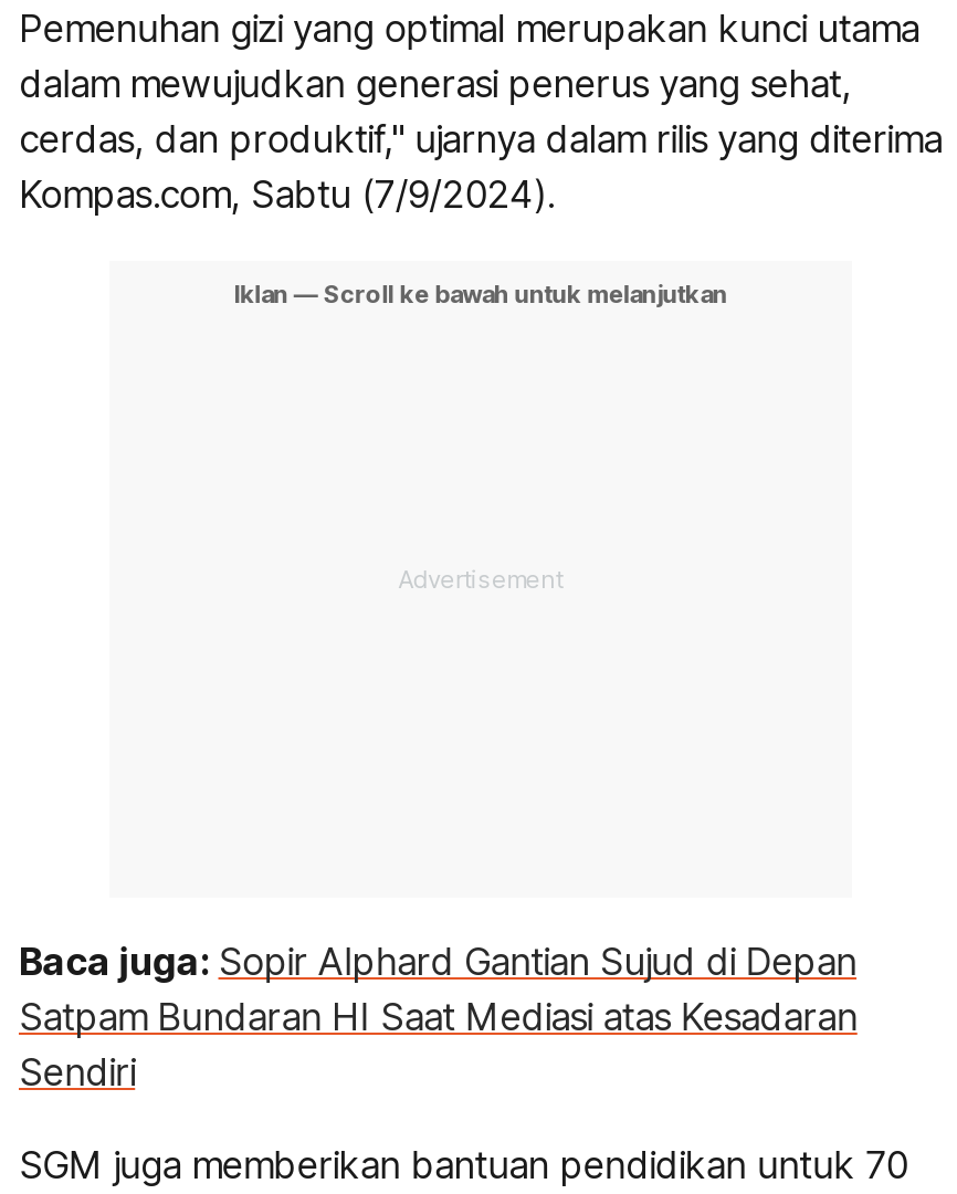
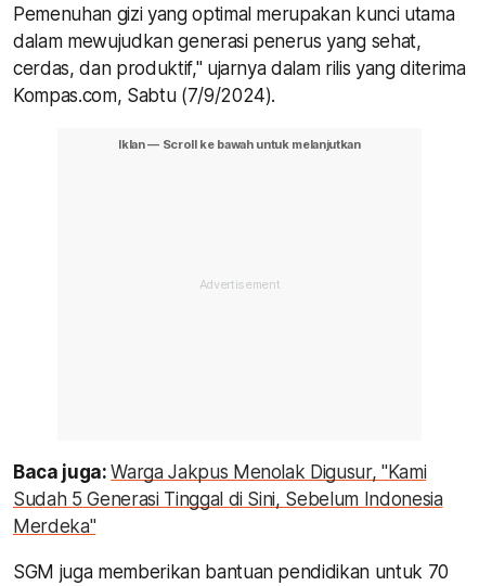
[19,940,857,1095] Baca juga: Sopir Alphard Gantian Sujud di Depan | Satpam Bundaran HI Saat Mediasi atas Kesadaran | Sendiri -> [13,461,443,537] Baca juga: Warga Jakpus Menolak Digusur, "Kami | Sudah 5 Generasi Tinggal di Sini, Sebelum Indonesia | Merdeka"

